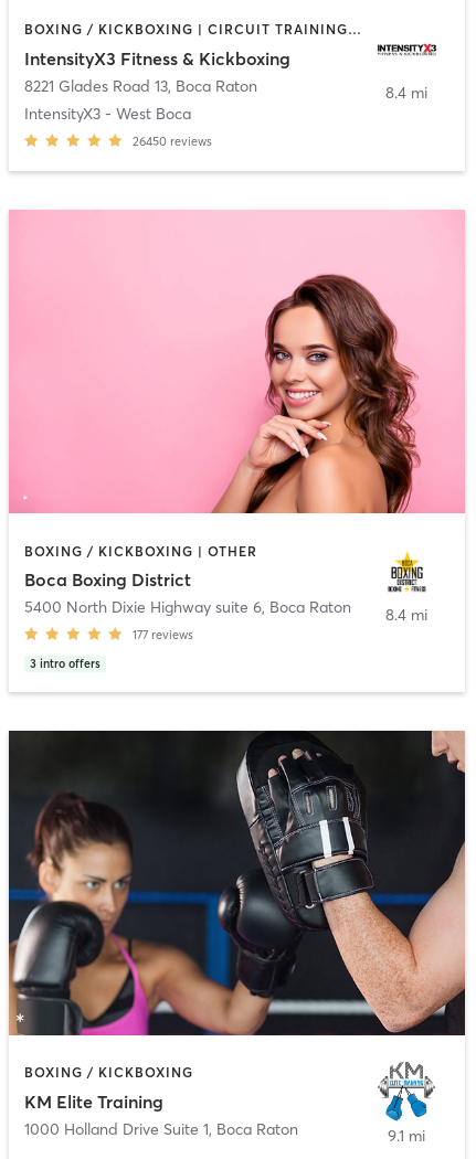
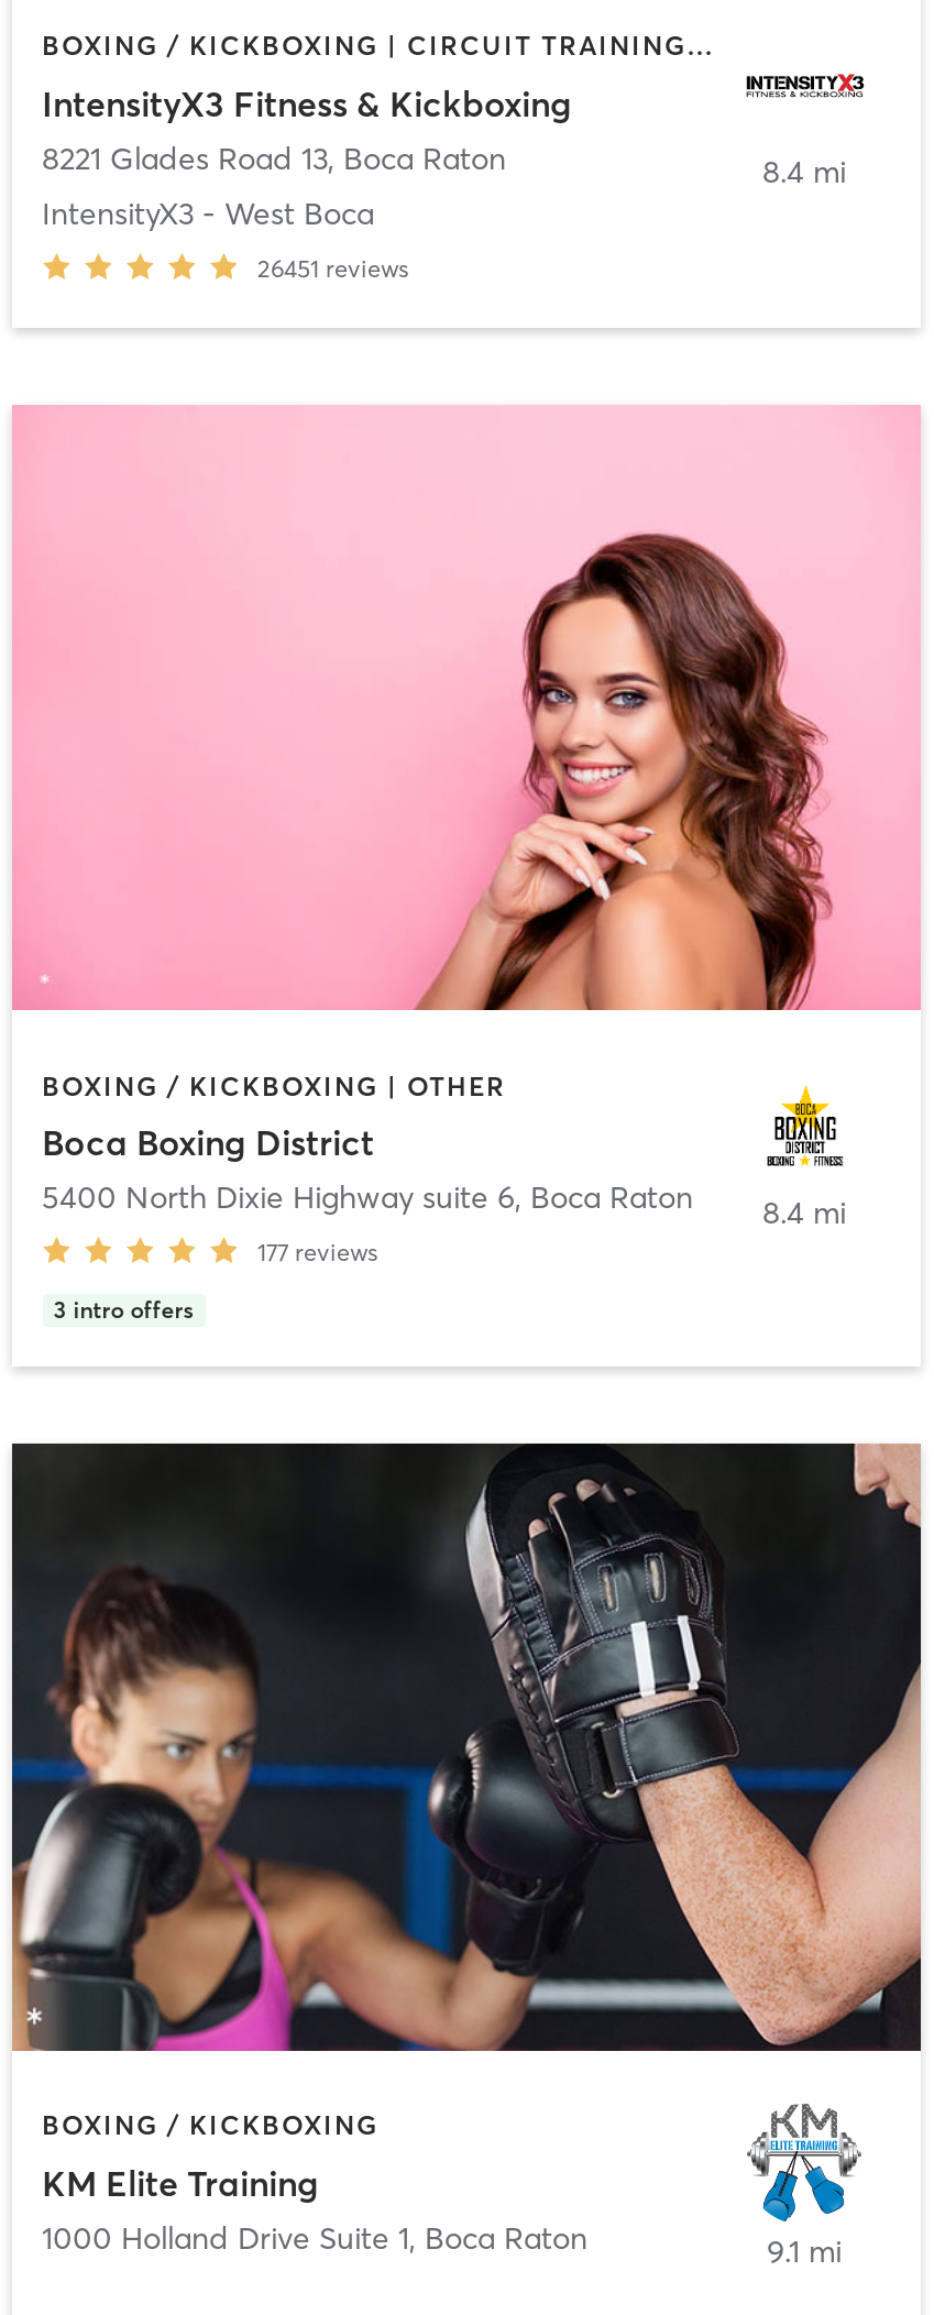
[132,134,211,149] 26450 reviews -> [257,253,409,284] 26451 reviews

